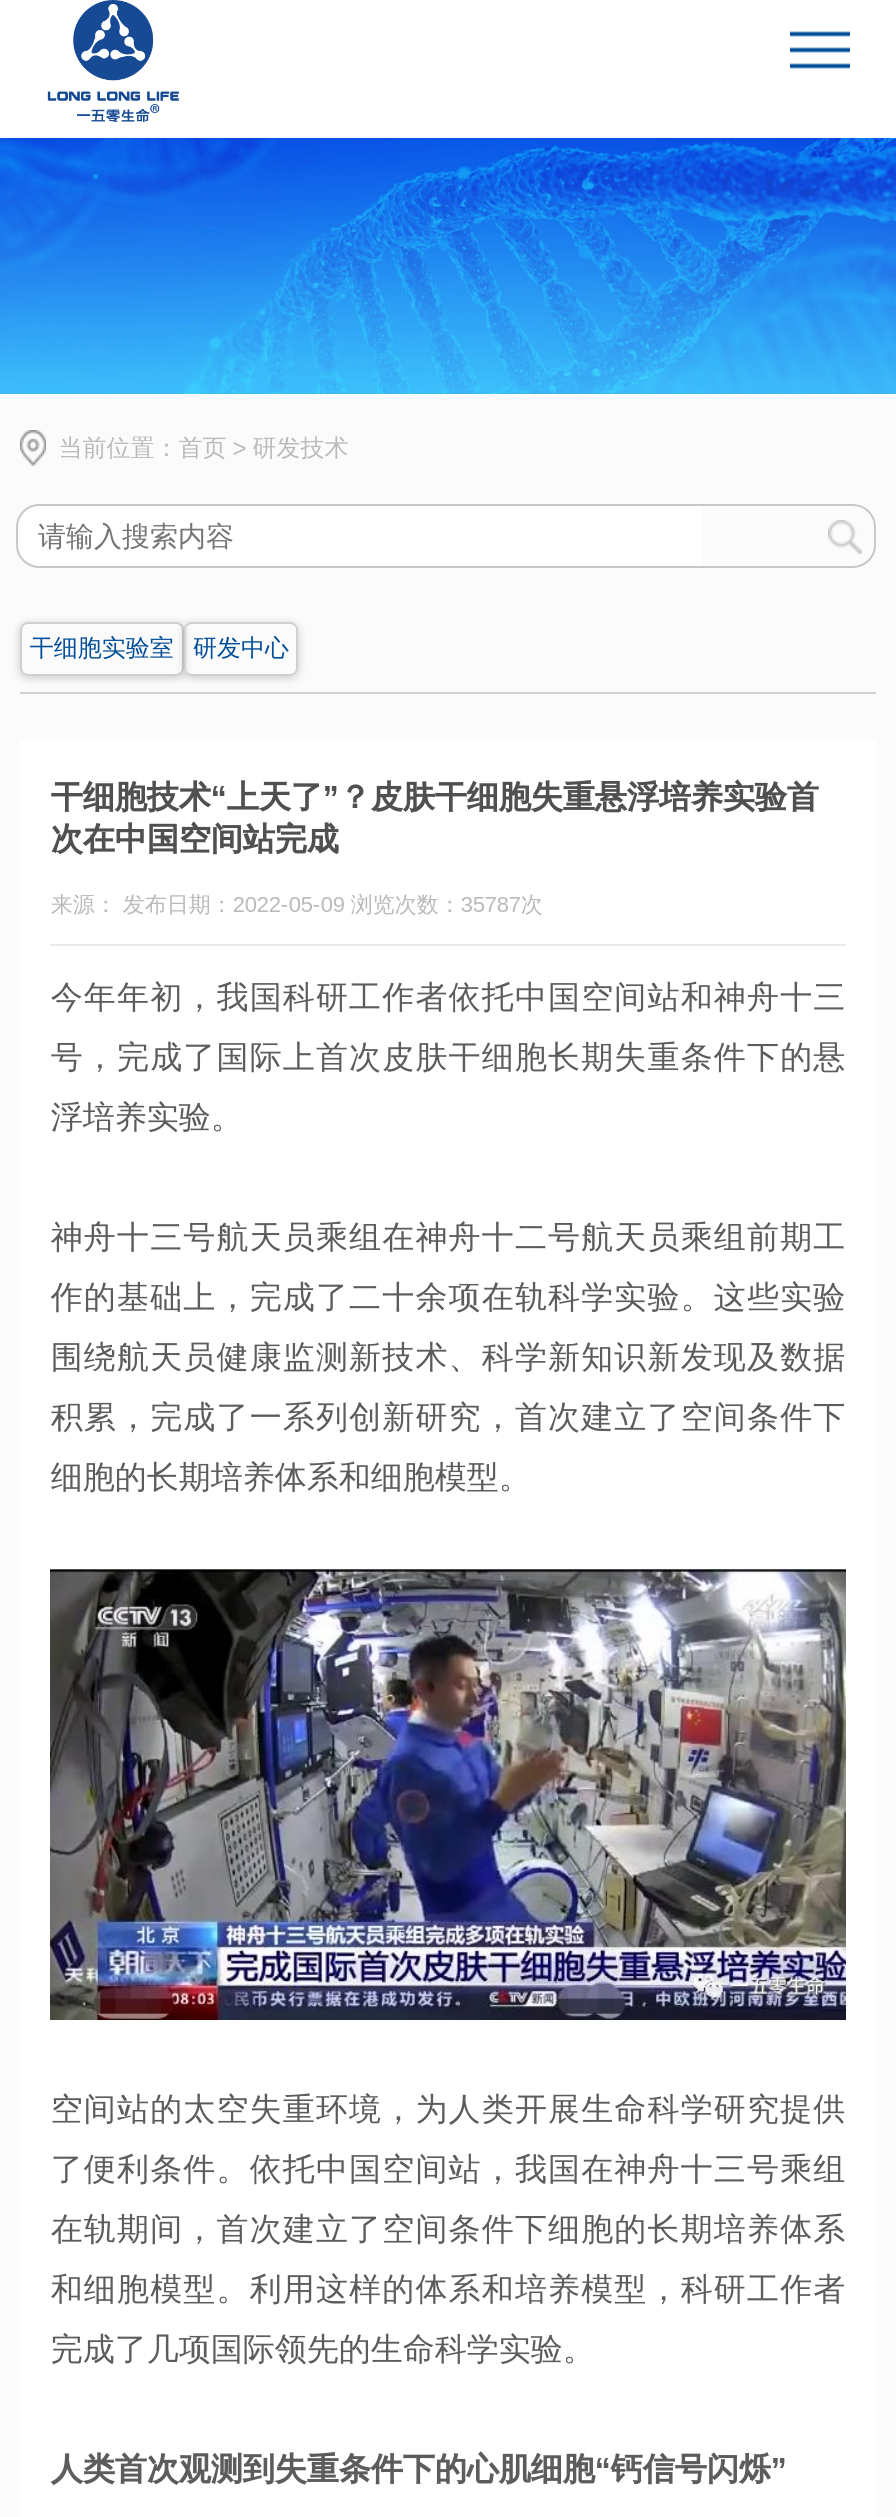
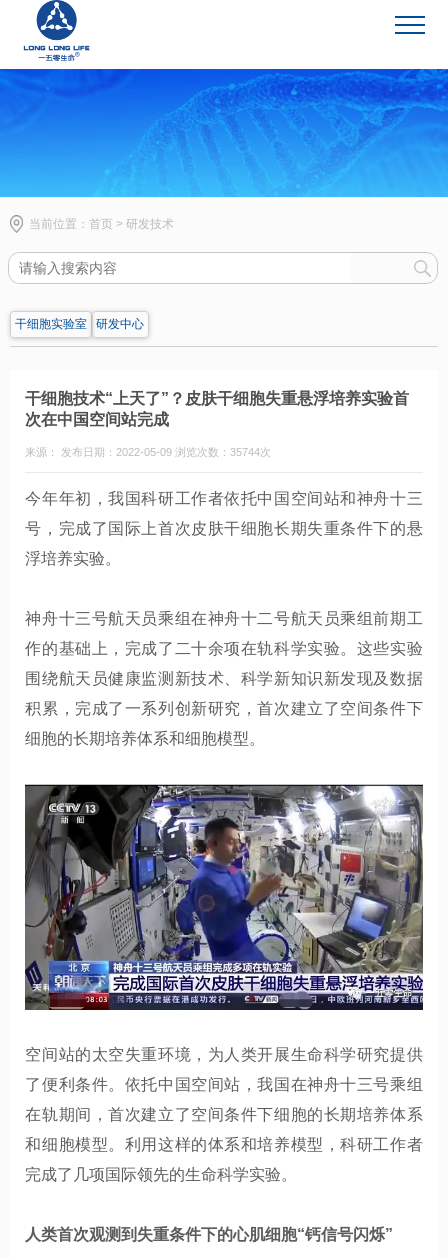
[51,892,543,916] 来源： 发布日期：2022-05-09 浏览次数：35787次 -> [25,446,271,458] 来源： 发布日期：2022-05-09 浏览次数：35744次

